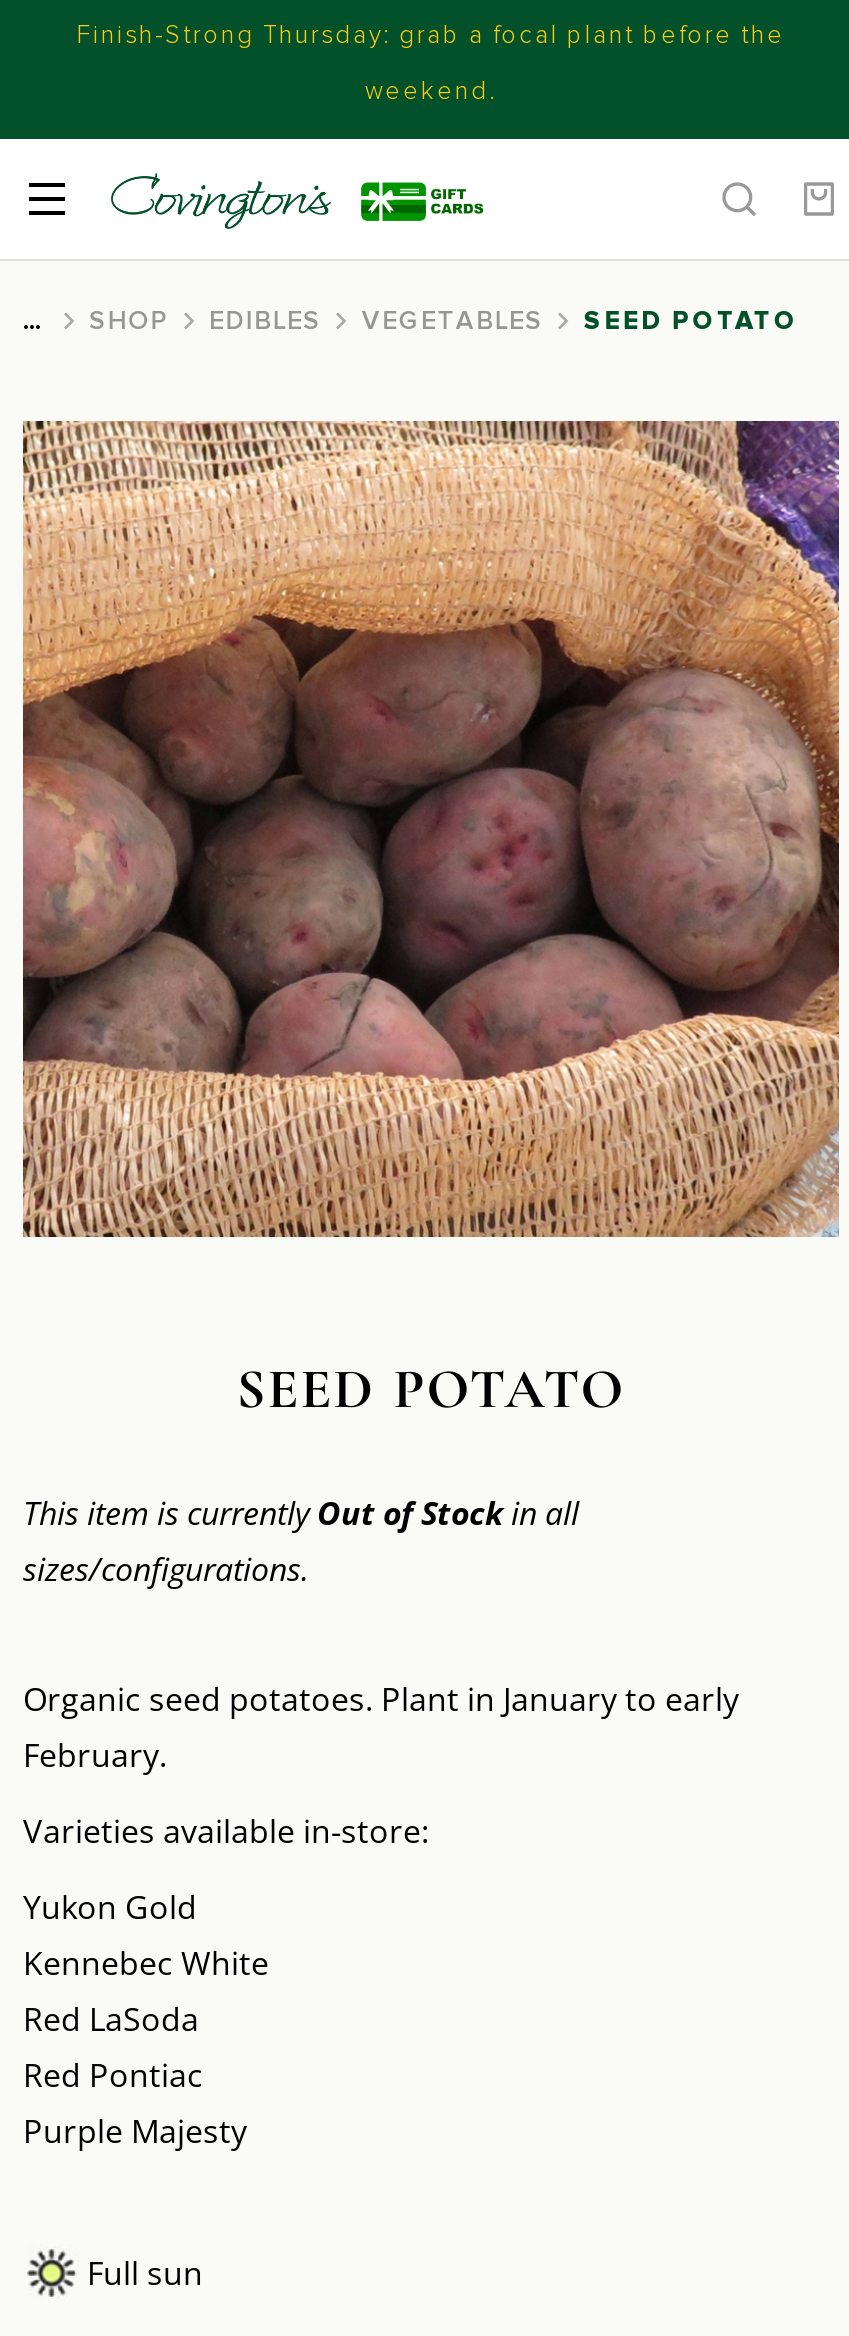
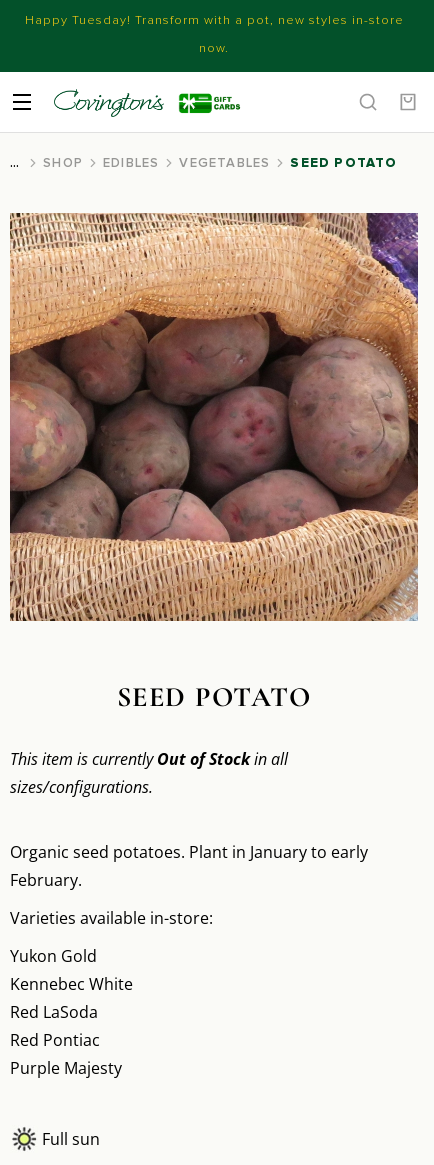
[77,19,785,51] Finish-Strong Thursday: grab a focal plant before the -> [24,12,403,28] Happy Tuesday! Transform with a pot, new styles in-store
[365,75,497,107] weekend. -> [199,40,229,56] now.

